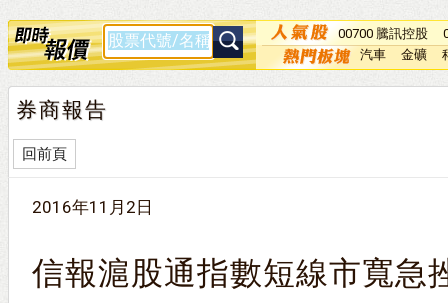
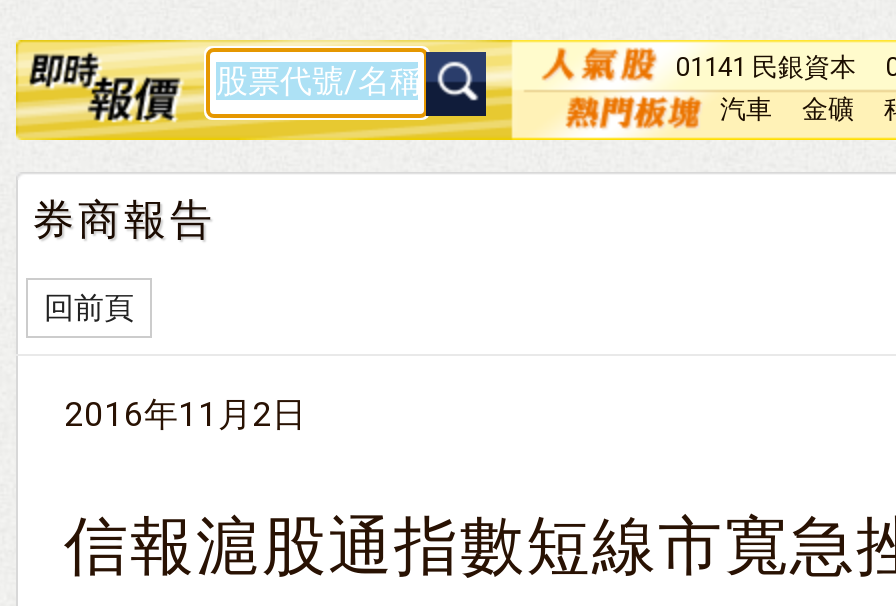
[338,26,428,41] 00700 騰訊控股 -> [676,52,856,82] 01141 民銀資本

